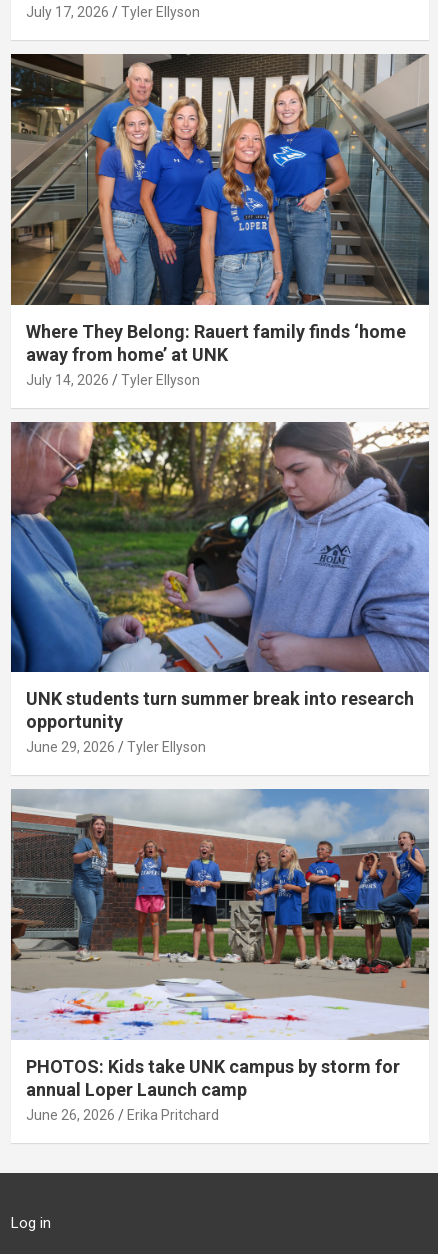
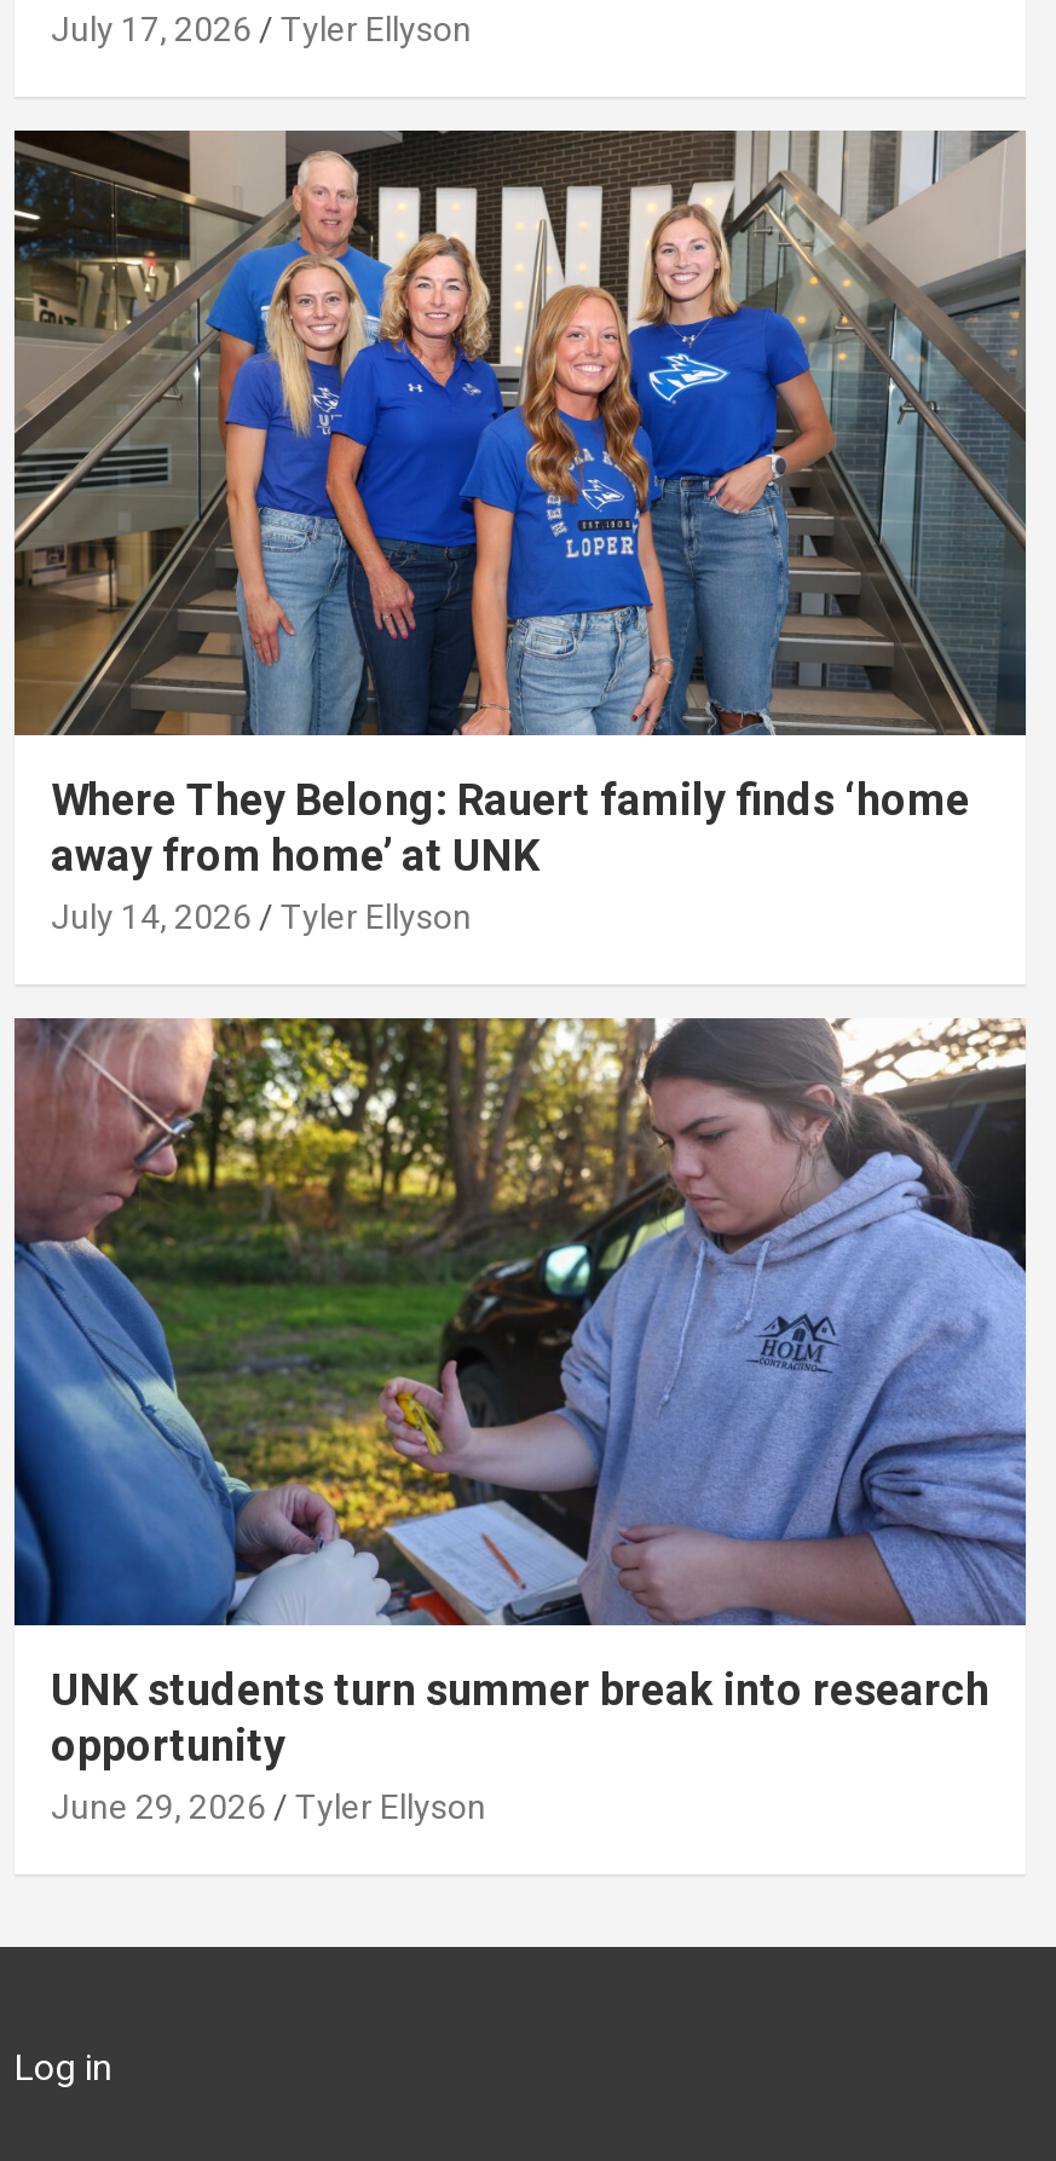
[10,788,430,1123] [image] | PHOTOS: Kids take UNK campus by storm for | annual Loper Launch camp | June 26, 2026 | Erika Pritchard -> none

